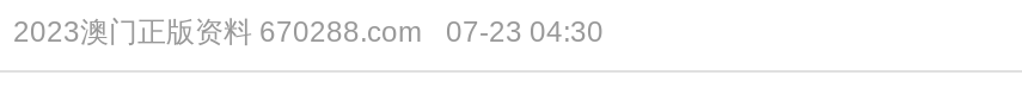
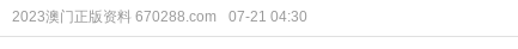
[13,15,604,49] 2023澳门正版资料 670288.com 07-23 04:30 -> [12,8,307,25] 2023澳门正版资料 670288.com 07-21 04:30

